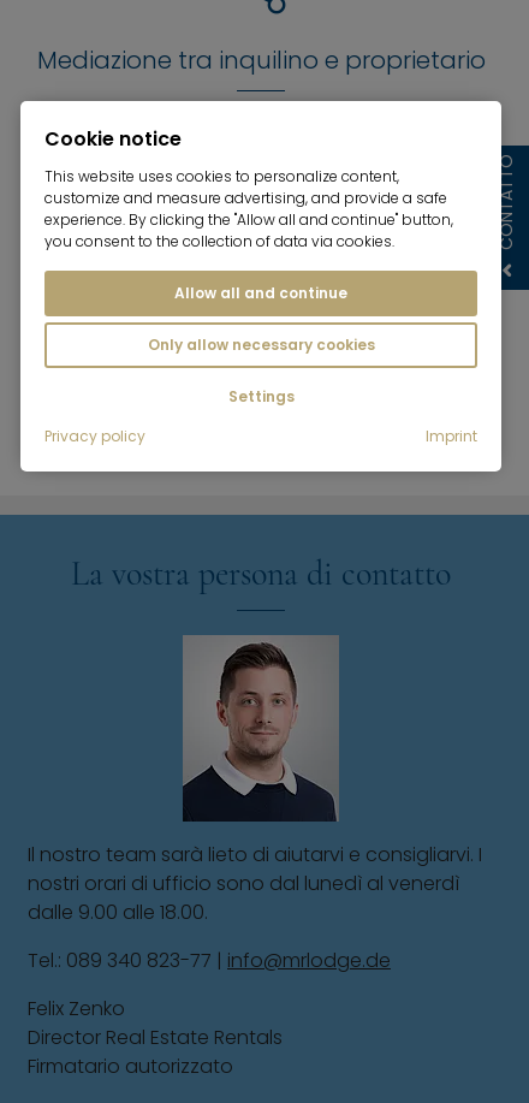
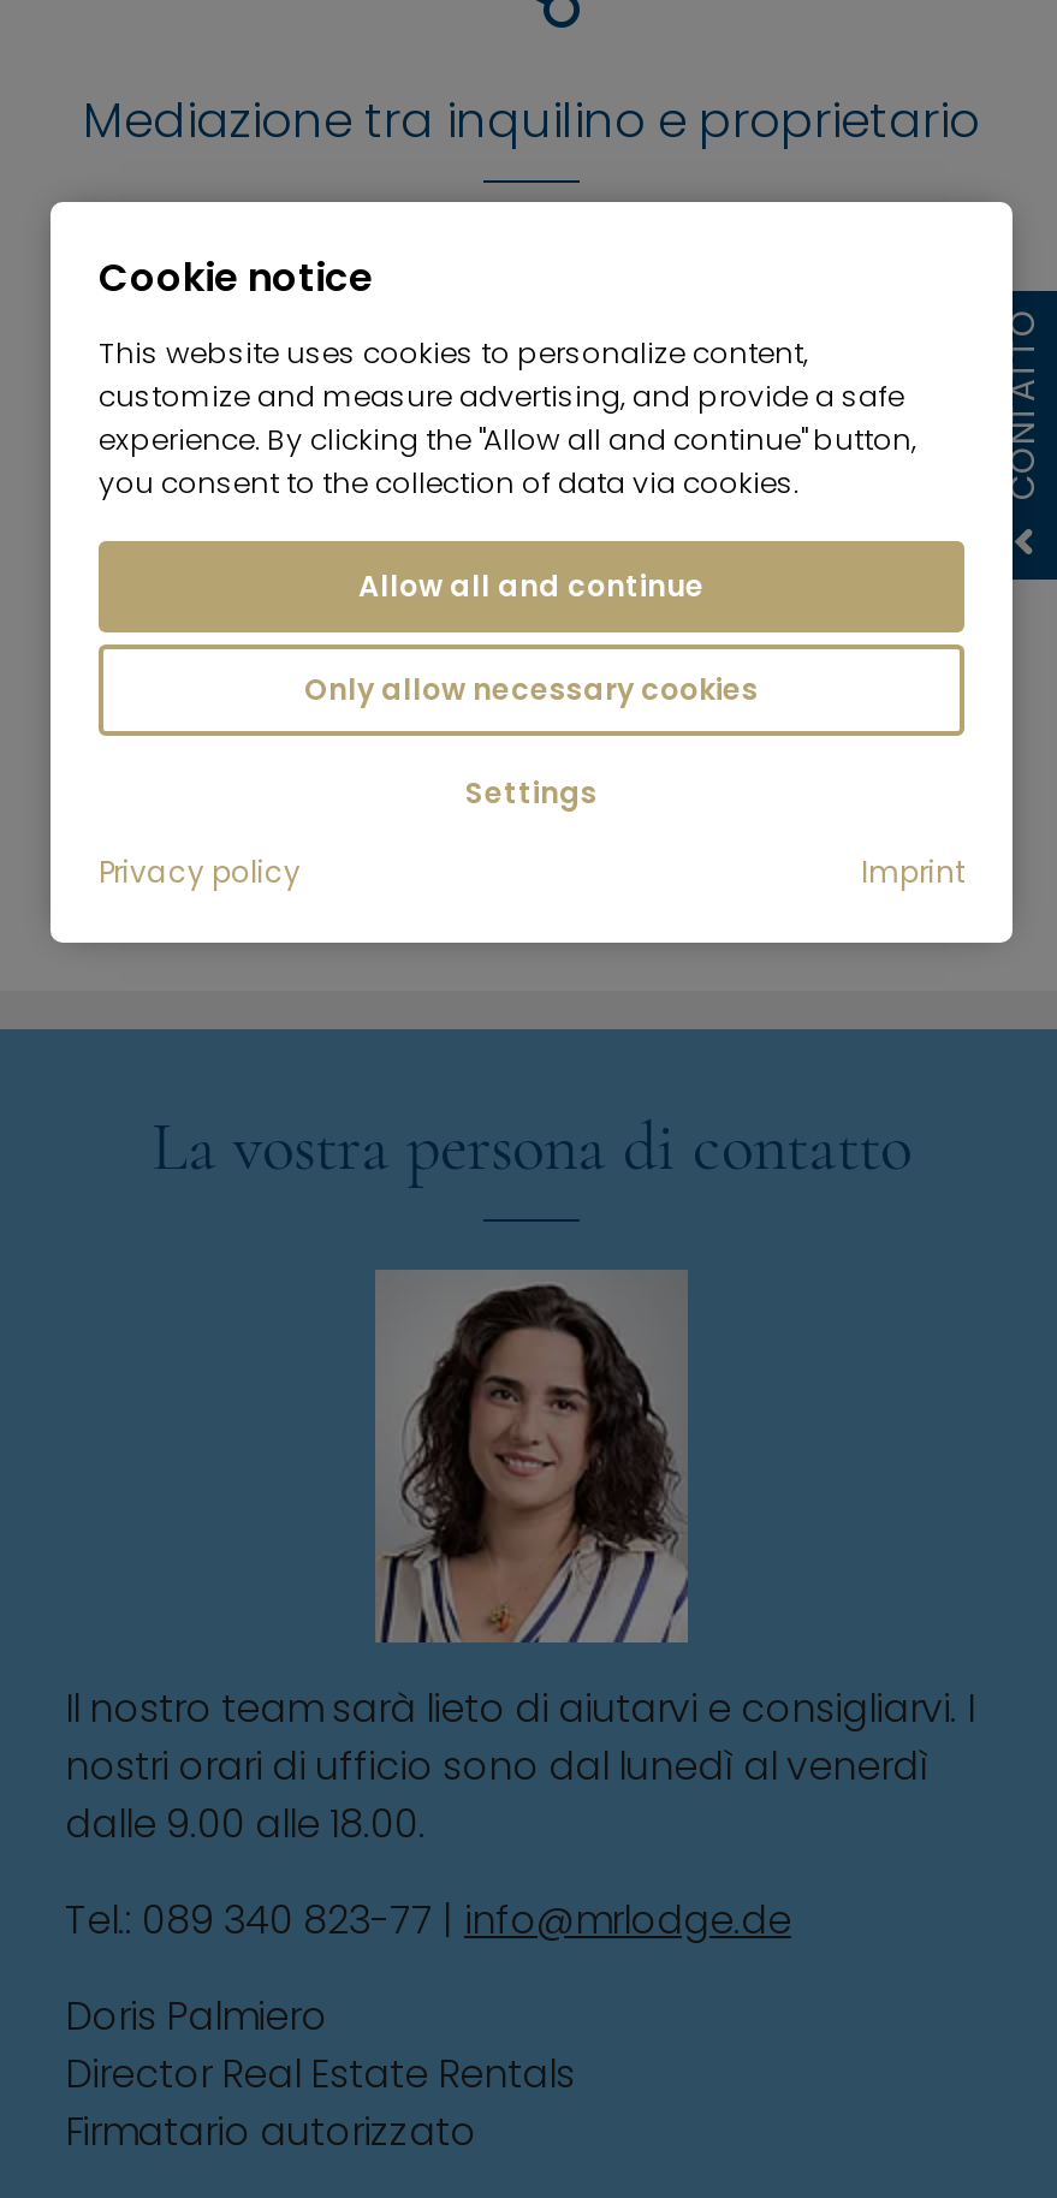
[183,652,337,822] [image] -> [375,1301,685,1642] [image]
[28,995,125,1022] Felix Zenko -> [65,1989,327,2044] Doris Palmiero

